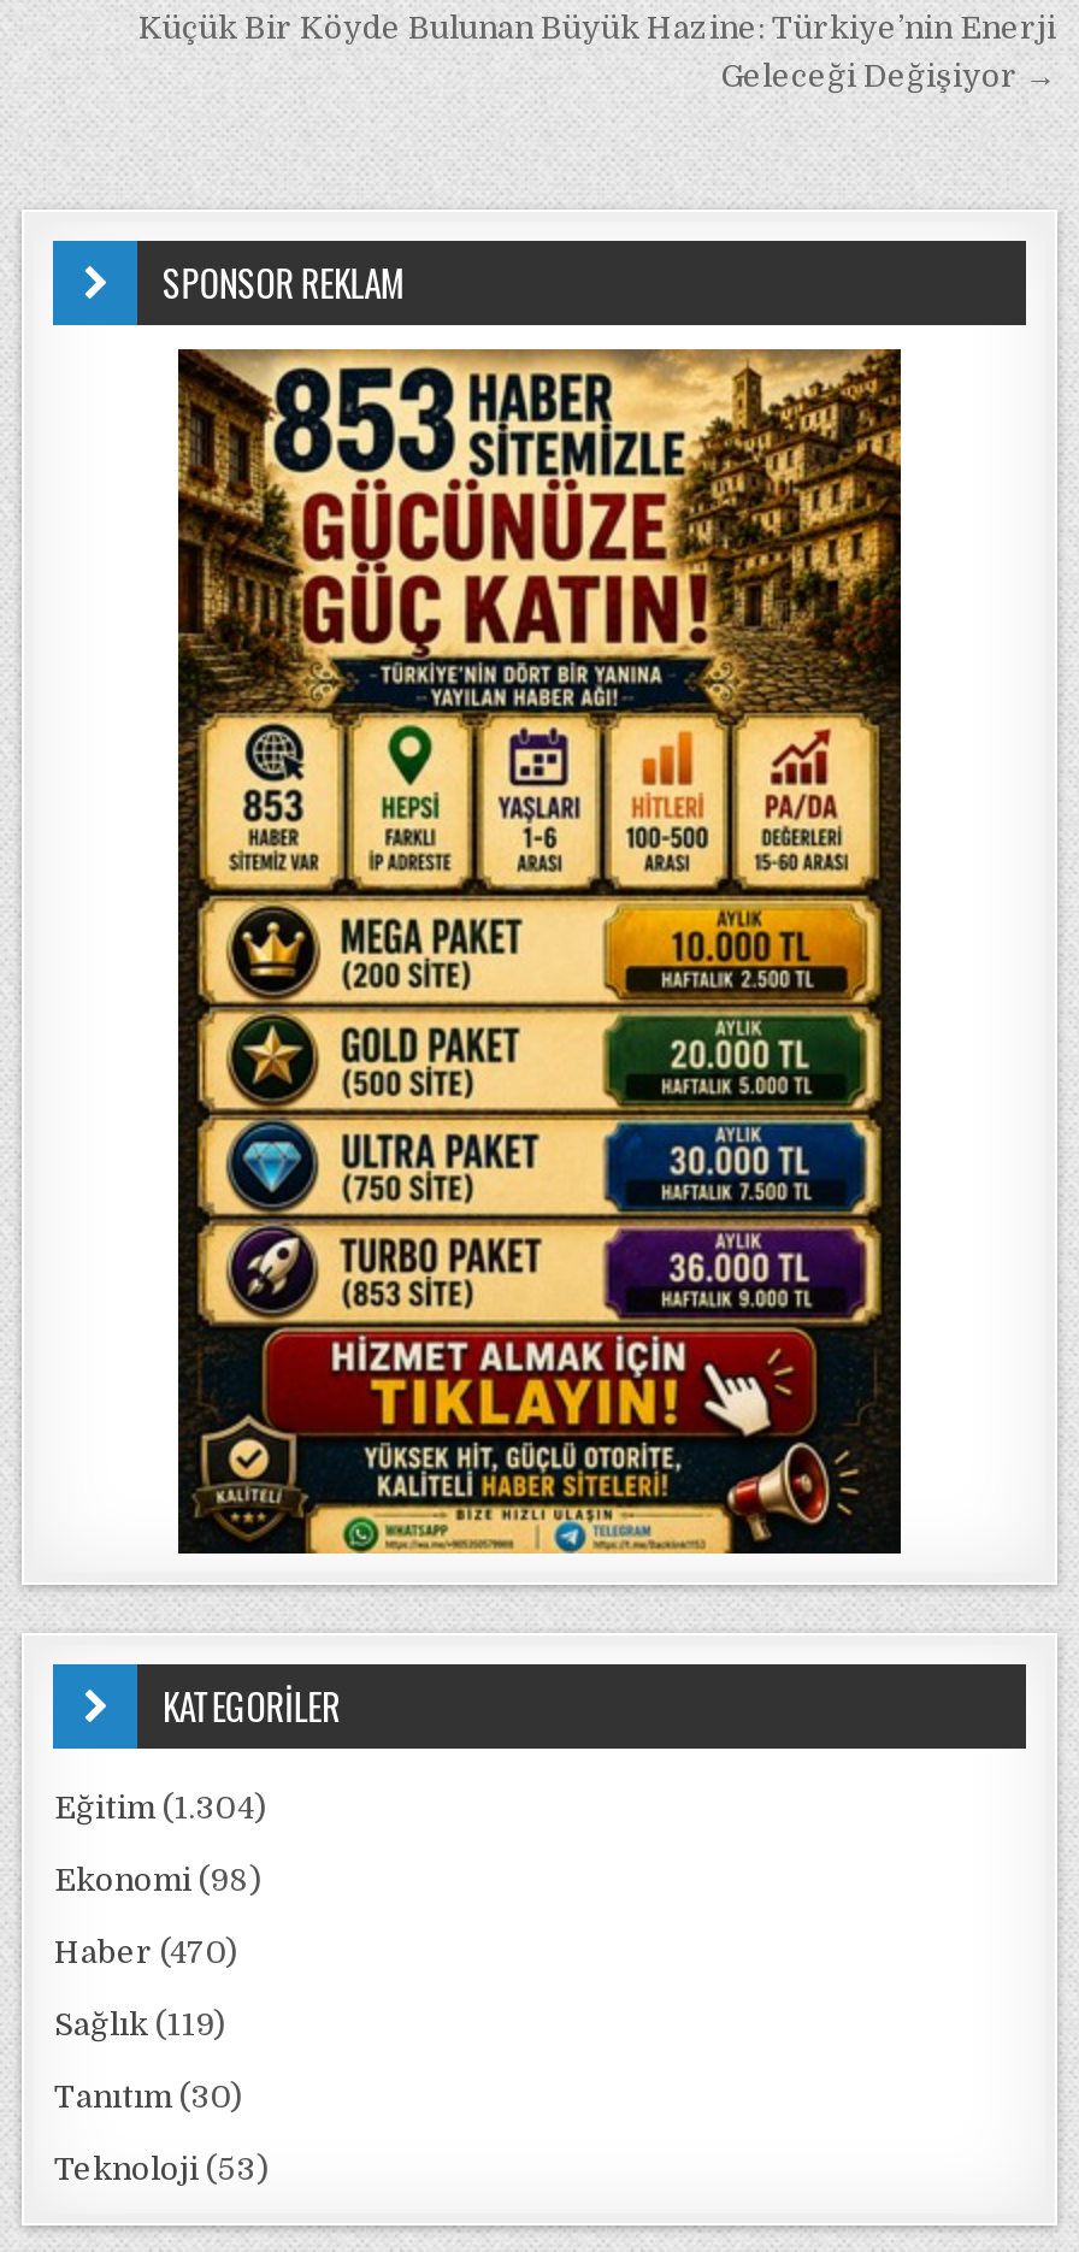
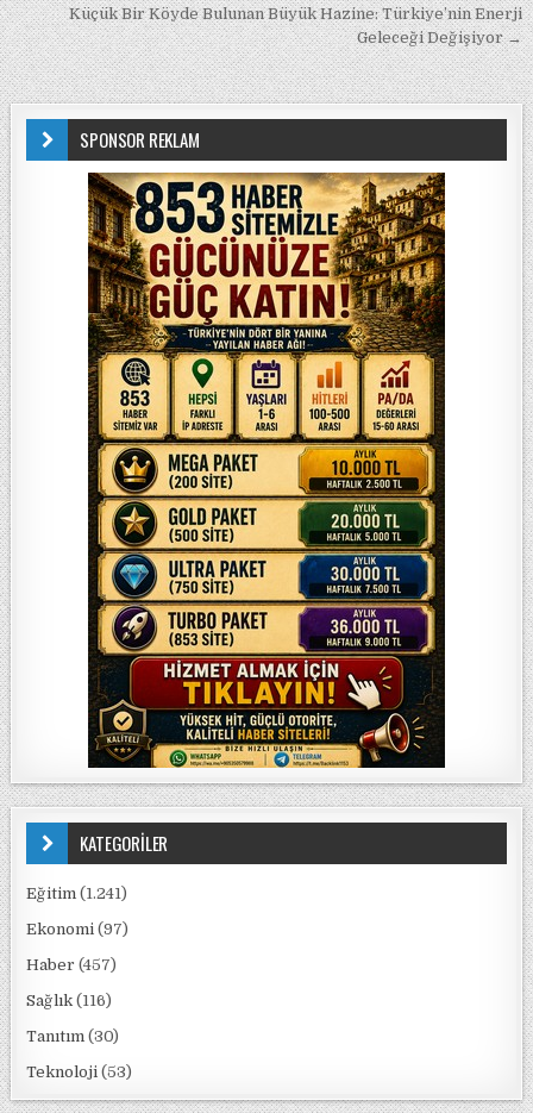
[54,1790,266,1826] Eğitim (1.304) -> [27,884,128,902] Eğitim (1.241)
[54,1862,261,1898] Ekonomi (98) -> [27,920,129,938] Ekonomi (97)
[54,1934,237,1970] Haber (470) -> [27,956,117,974] Haber (457)
[54,2006,225,2042] Sağlık (119) -> [27,992,112,1009] Sağlık (116)

